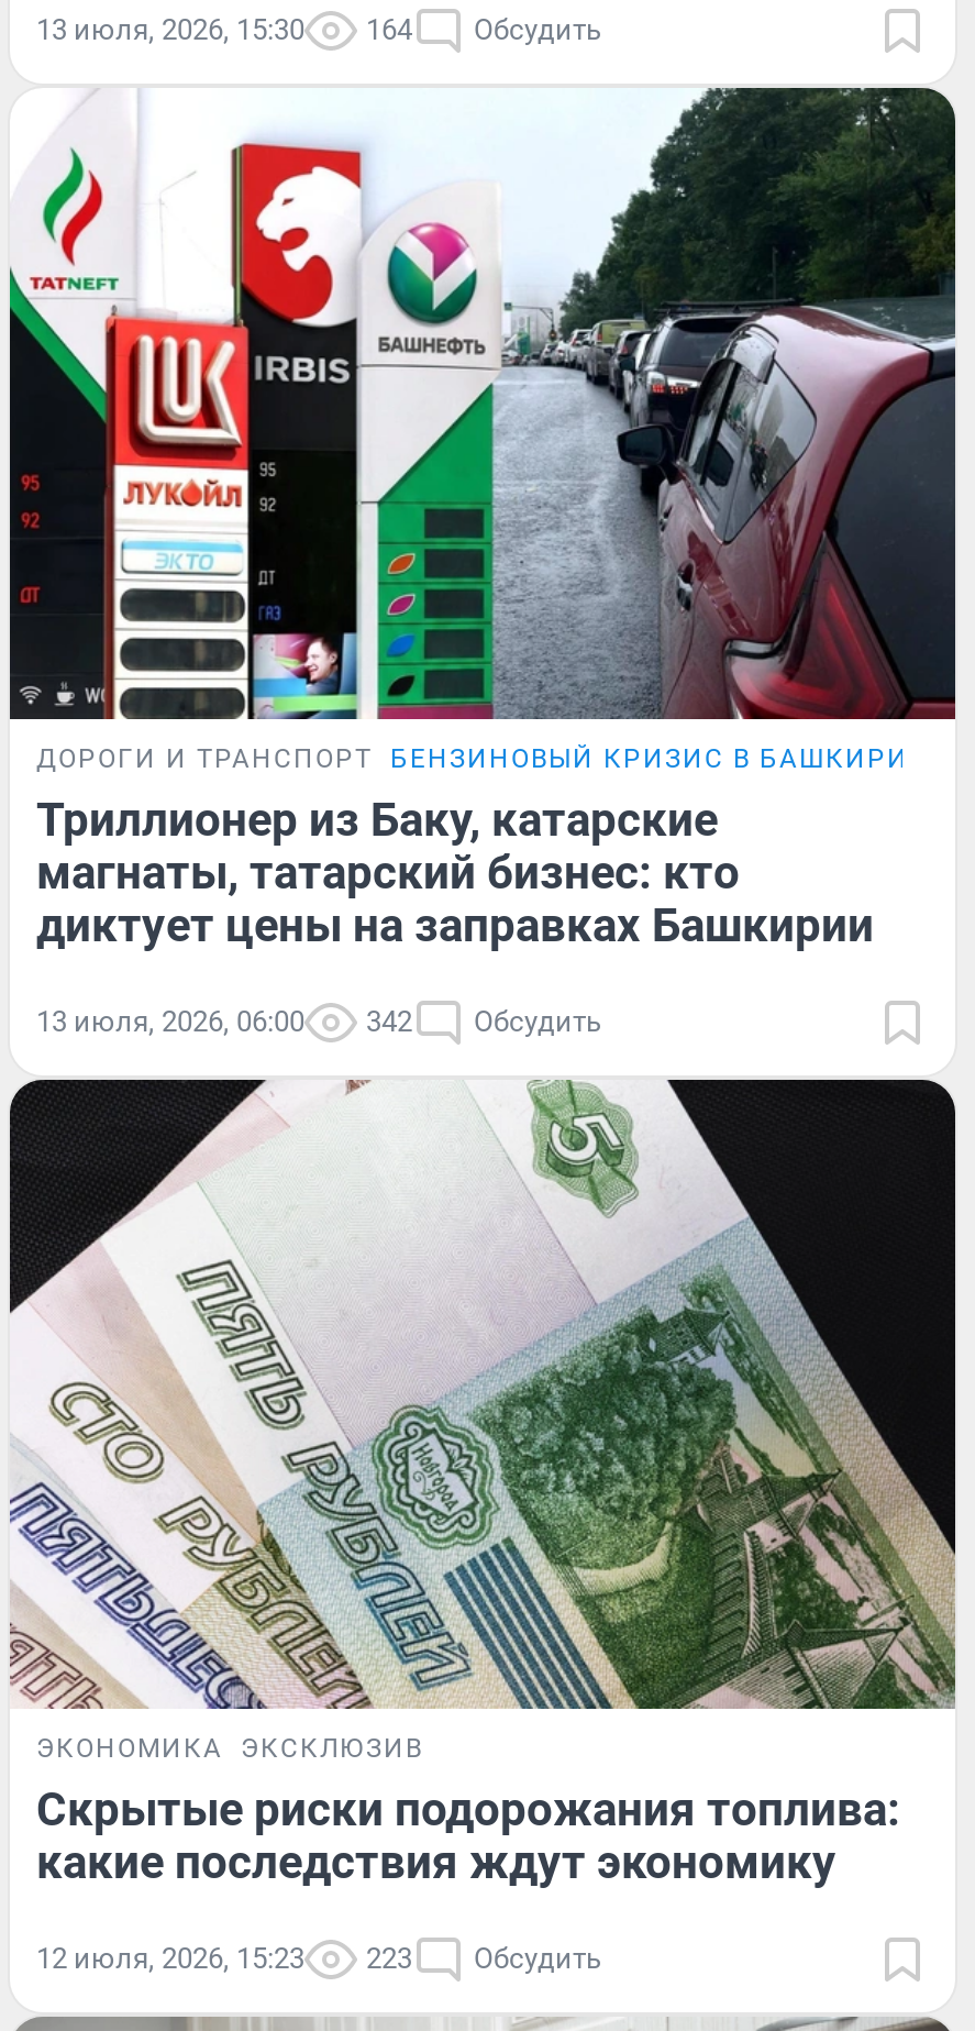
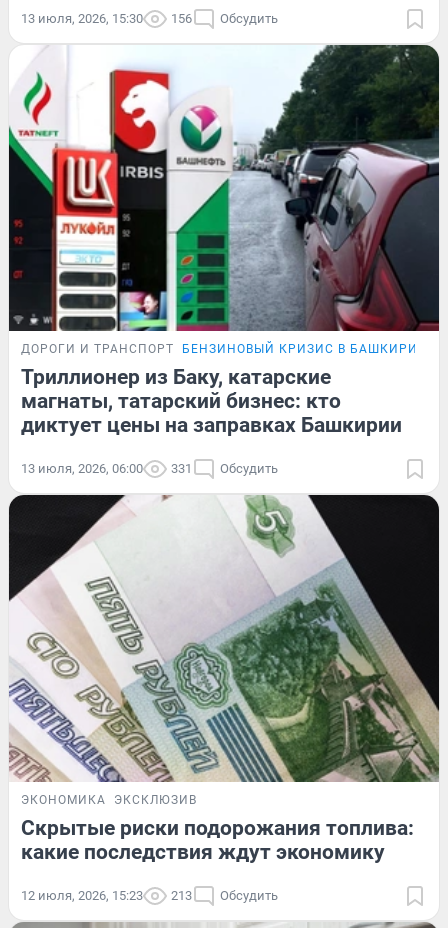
[36,13,601,46] 13 июля, 2026, 15:30 164 Обсудить -> [21,11,278,26] 13 июля, 2026, 15:30 156 Обсудить
[36,1005,601,1038] 13 июля, 2026, 06:00 342 Обсудить -> [21,461,278,476] 13 июля, 2026, 06:00 331 Обсудить
[36,1943,601,1976] 12 июля, 2026, 15:23 223 Обсудить -> [21,888,278,903] 12 июля, 2026, 15:23 213 Обсудить

